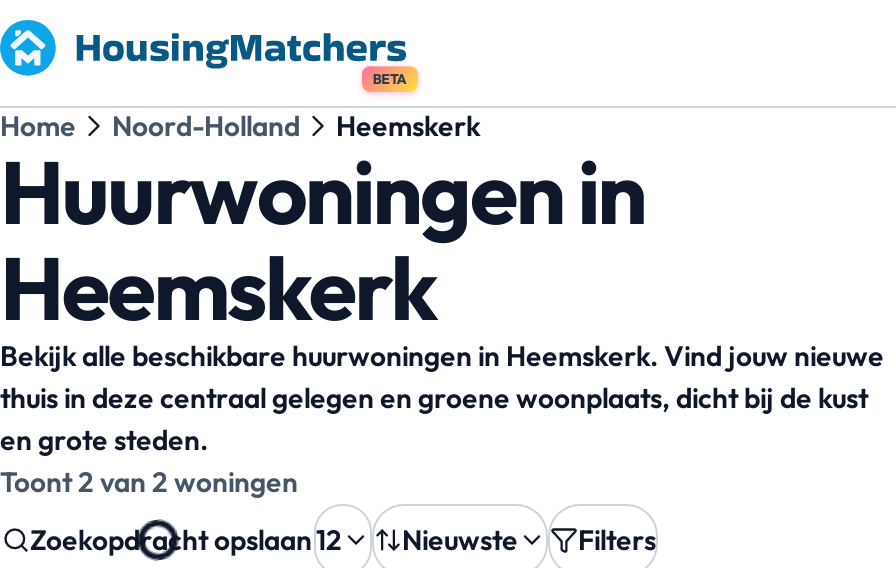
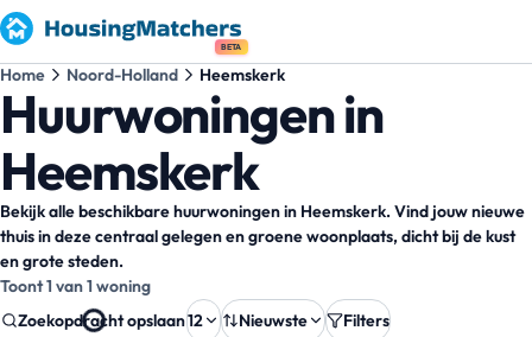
[0,464,298,500] Toont 2 van 2 woningen -> [0,275,151,297] Toont 1 van 1 woning

